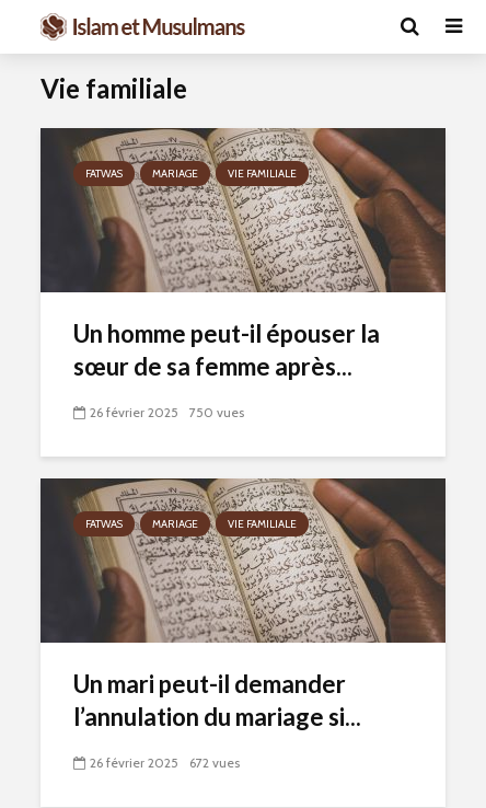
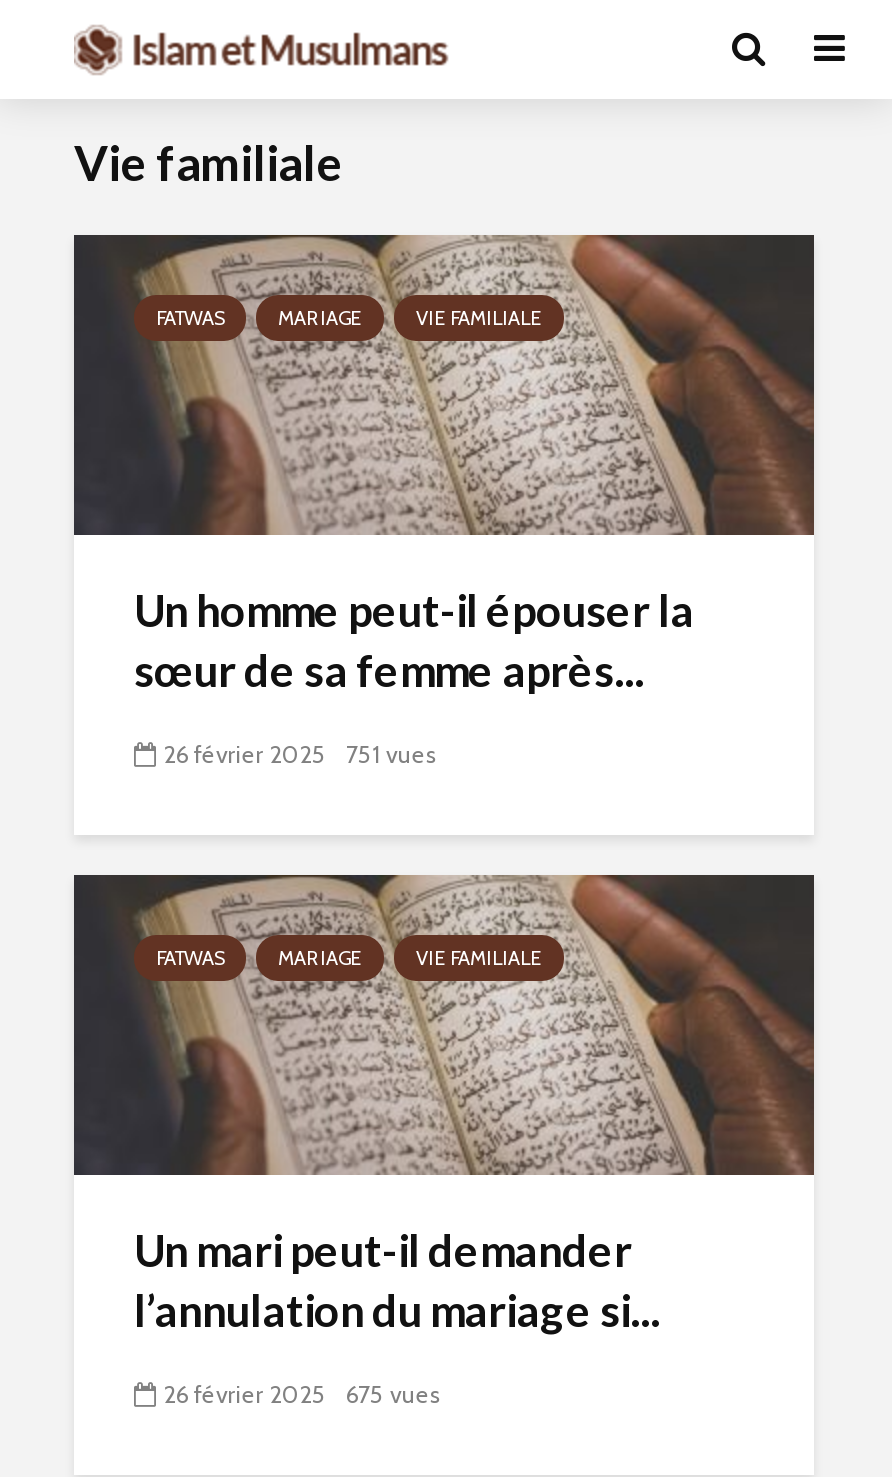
[90,404,244,421] 26 février 2025 750 vues -> [164,739,436,769] 26 février 2025 751 vues
[90,754,240,771] 26 février 2025 672 vues -> [164,1379,440,1409] 26 février 2025 675 vues

